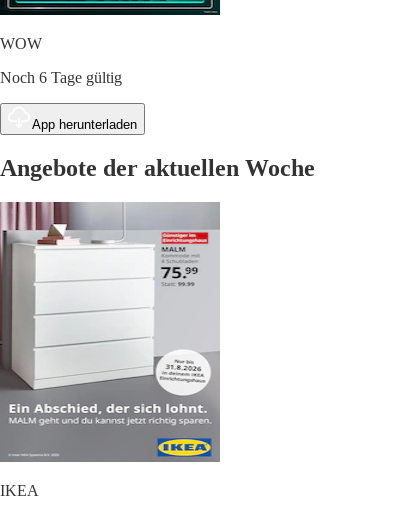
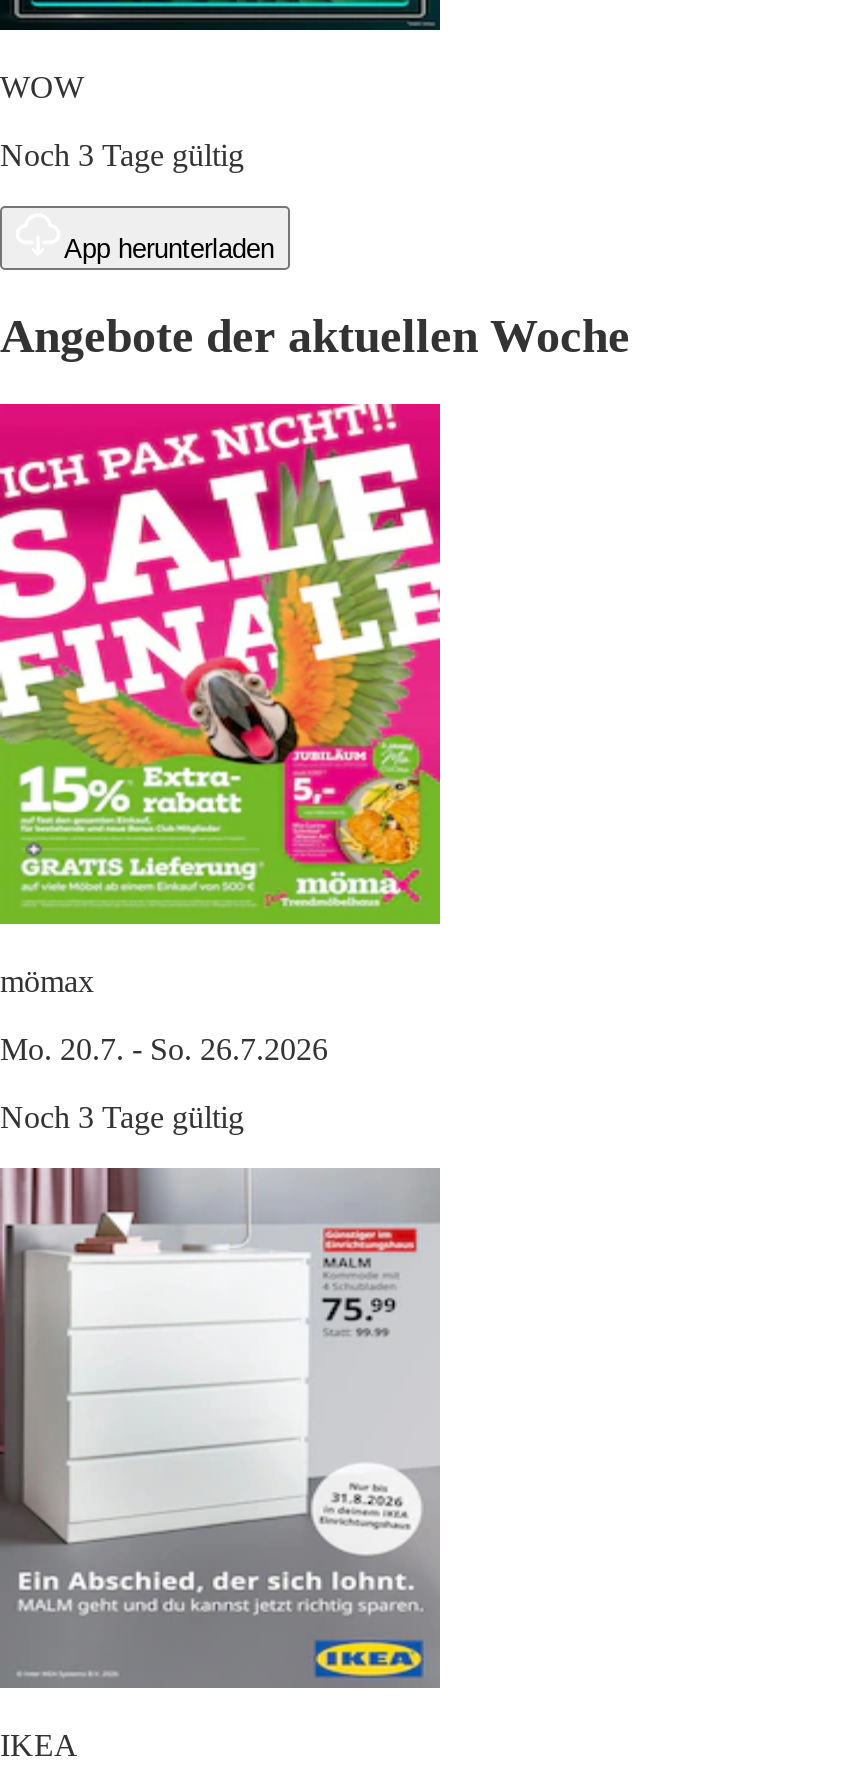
[0,69,122,86] Noch 6 Tage gültig -> [0,138,244,172] Noch 3 Tage gültig
none -> [0,402,442,1133] [image] | mömax | Mo. 20.7. - So. 26.7.2026 | Noch 3 Tage gültig

